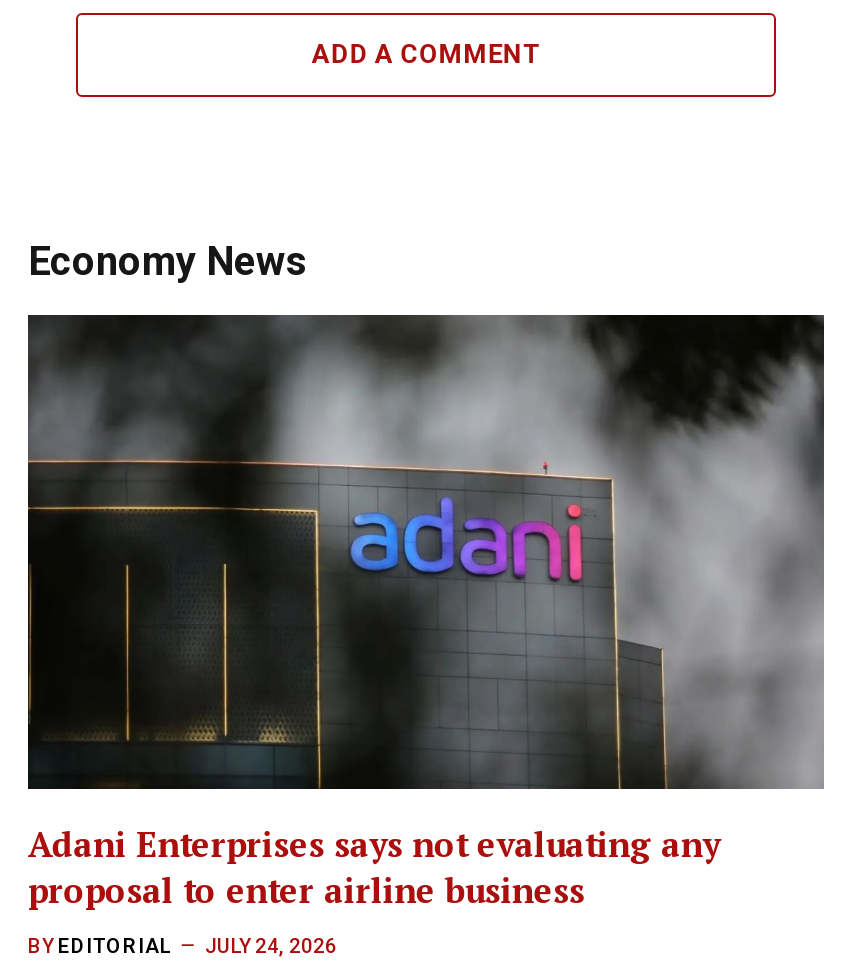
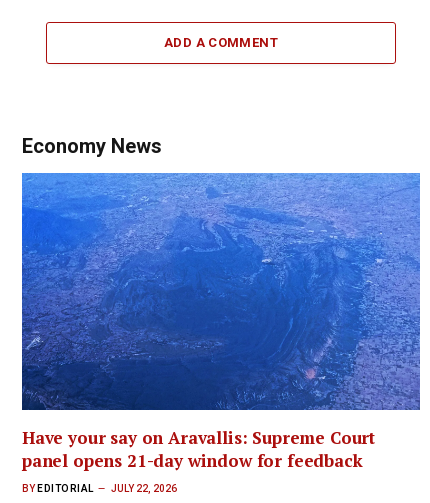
[26,313,826,913] [image] | Adani Enterprises says not evaluating any | proposal to enter airline business -> [21,172,421,472] [image] | Have your say on Aravallis: Supreme Court | panel opens 21-day window for feedback
[28,935,337,957] BY EDITORIAL JULY 24, 2026 -> [22,483,176,494] BY EDITORIAL JULY 22, 2026

